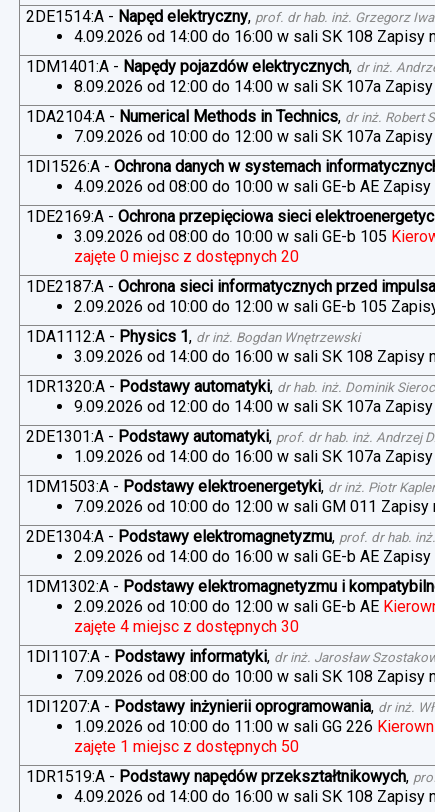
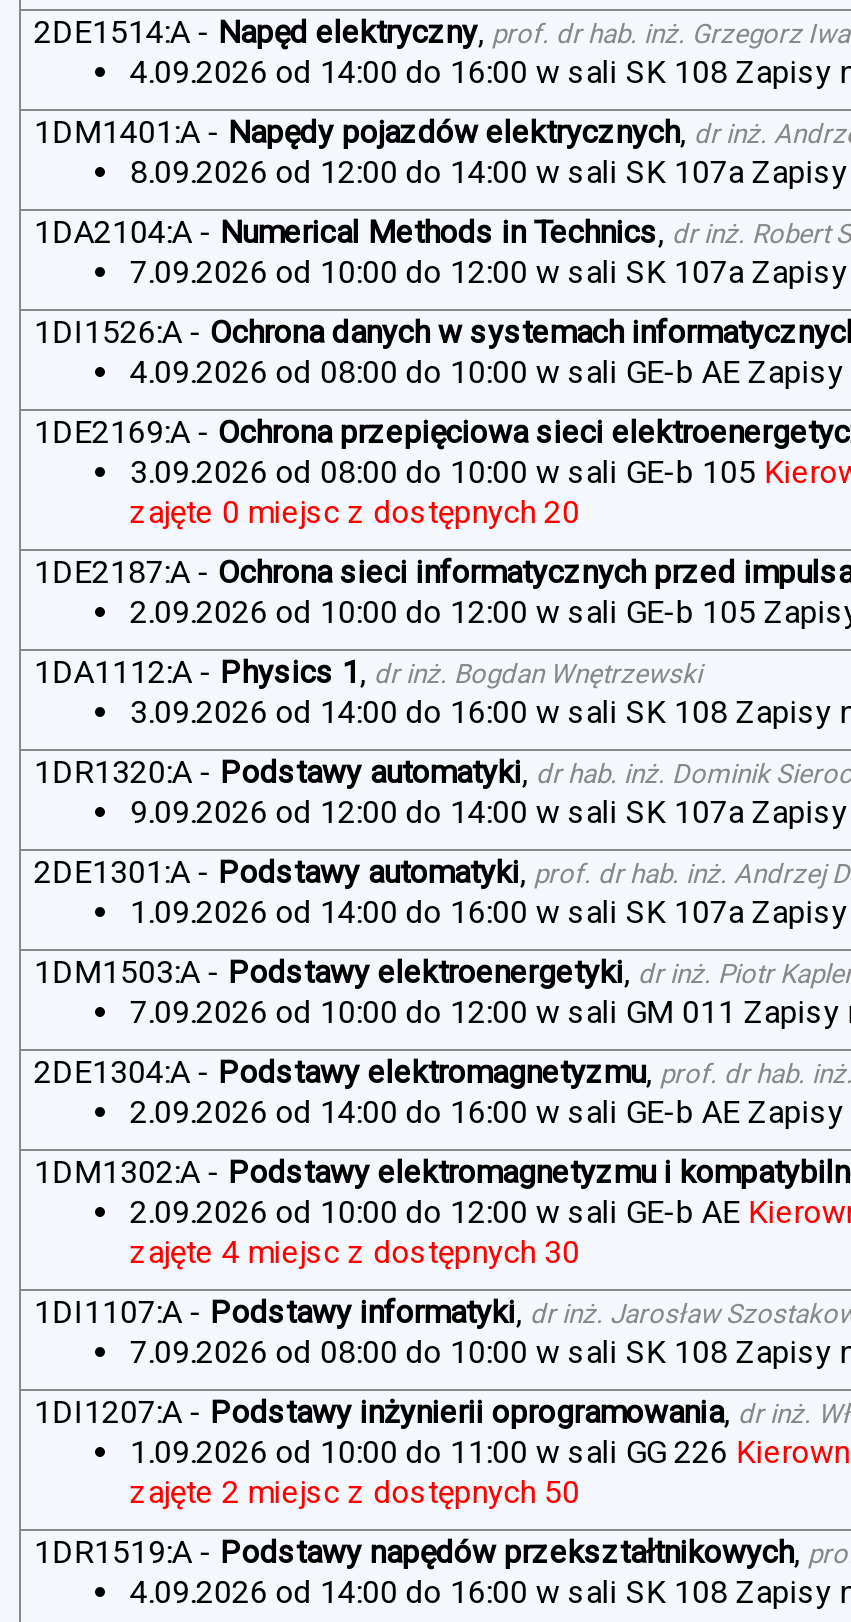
[74,736,299,755] zajęte 1 miejsc z dostępnych 50 -> [130,1472,580,1510] zajęte 2 miejsc z dostępnych 50

